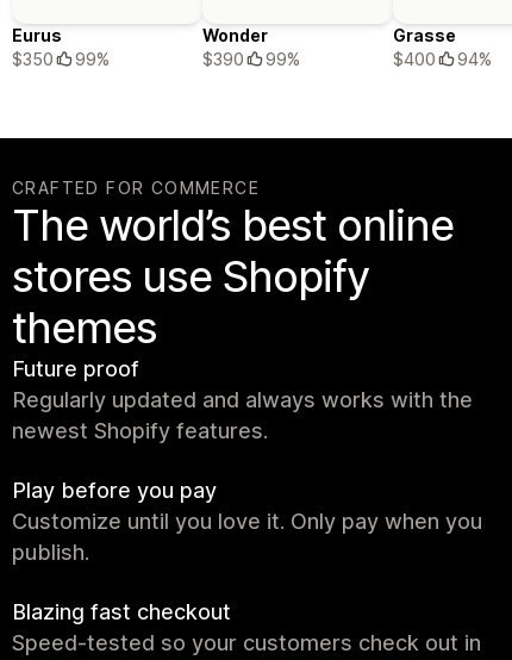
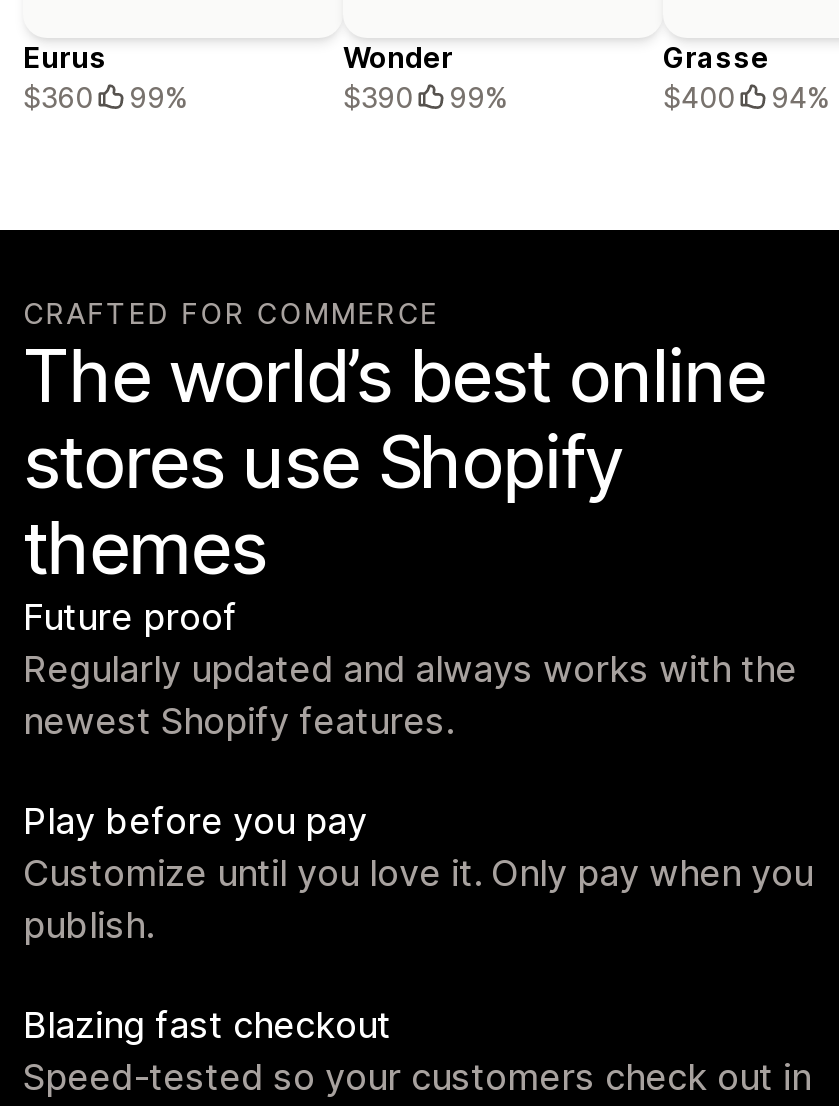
[12,49,110,69] $350 99% -> [23,81,187,115] $360 99%

